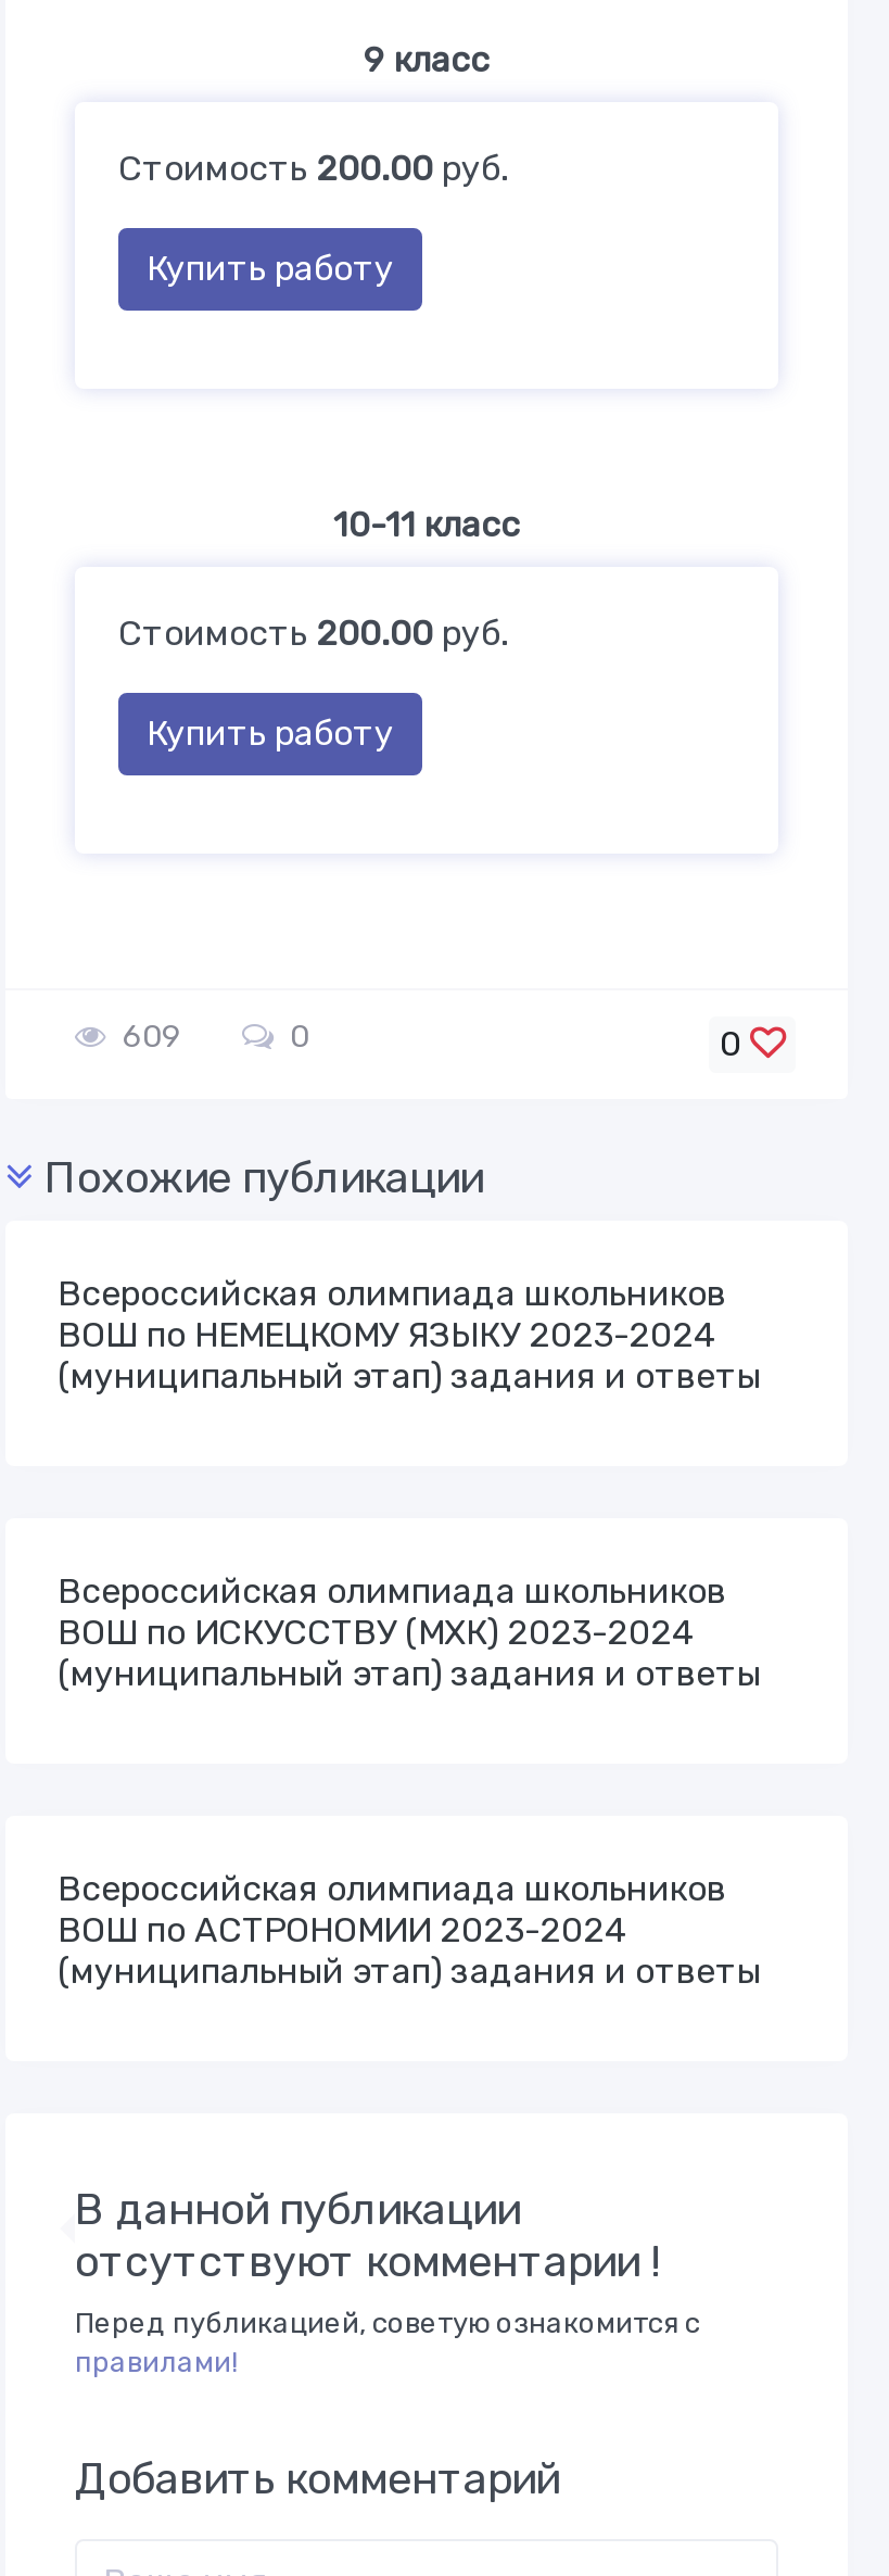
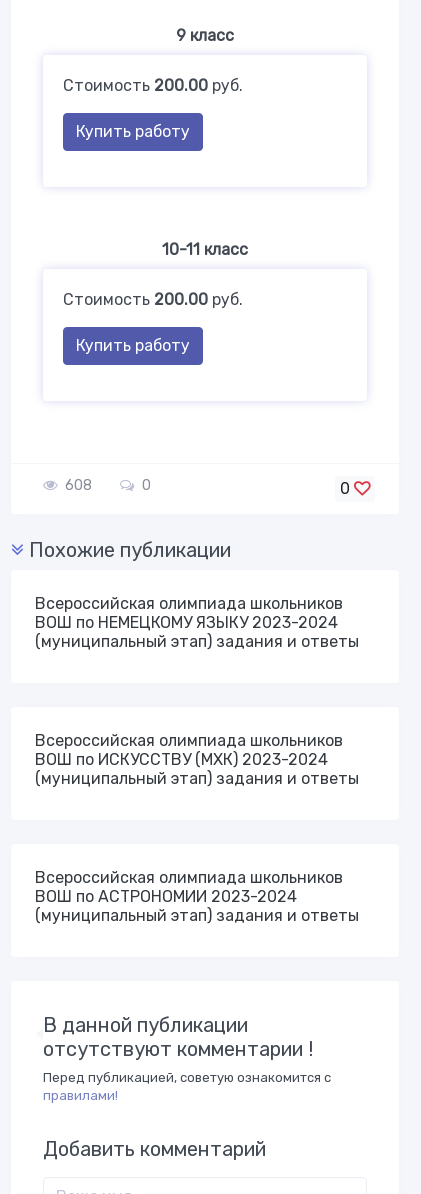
[123,1019,181,1056] 609 -> [65,477,92,494] 608

